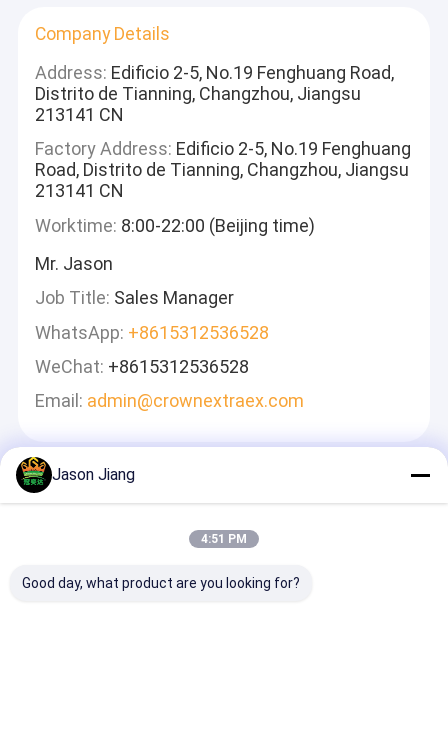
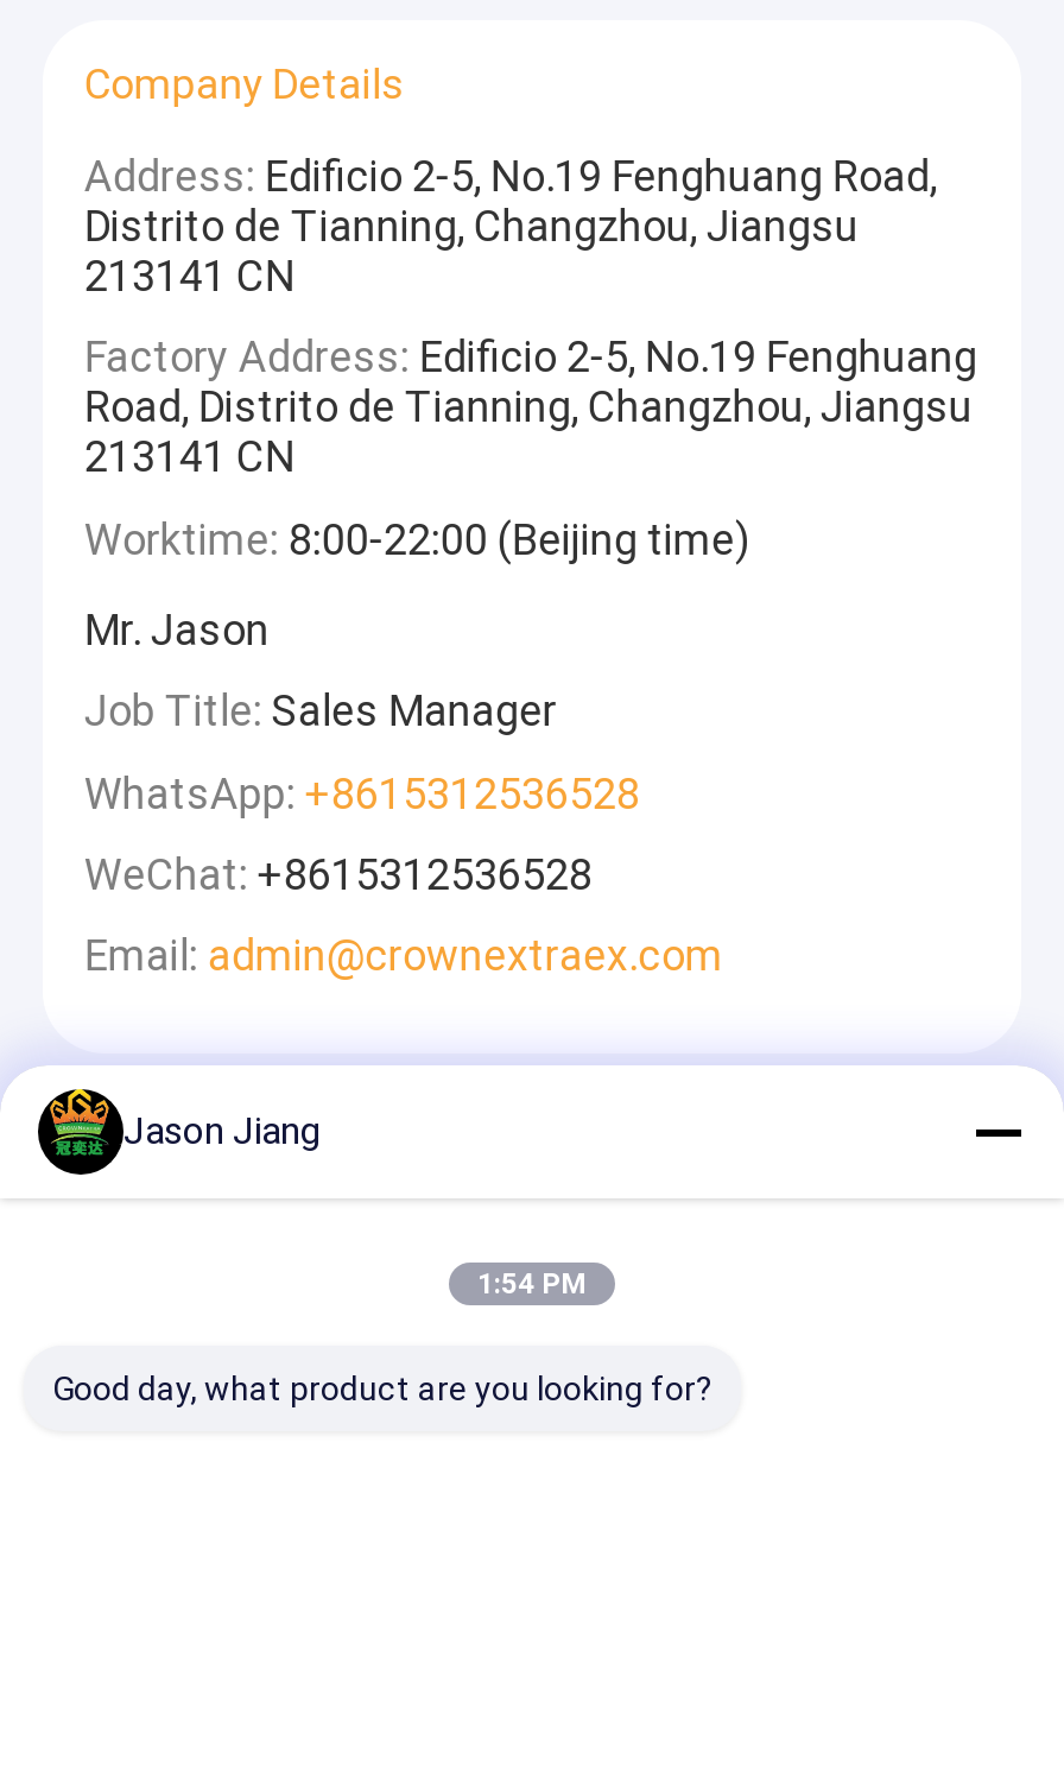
[201,532,247,546] 4:51 PM -> [477,1267,587,1301] 1:54 PM

